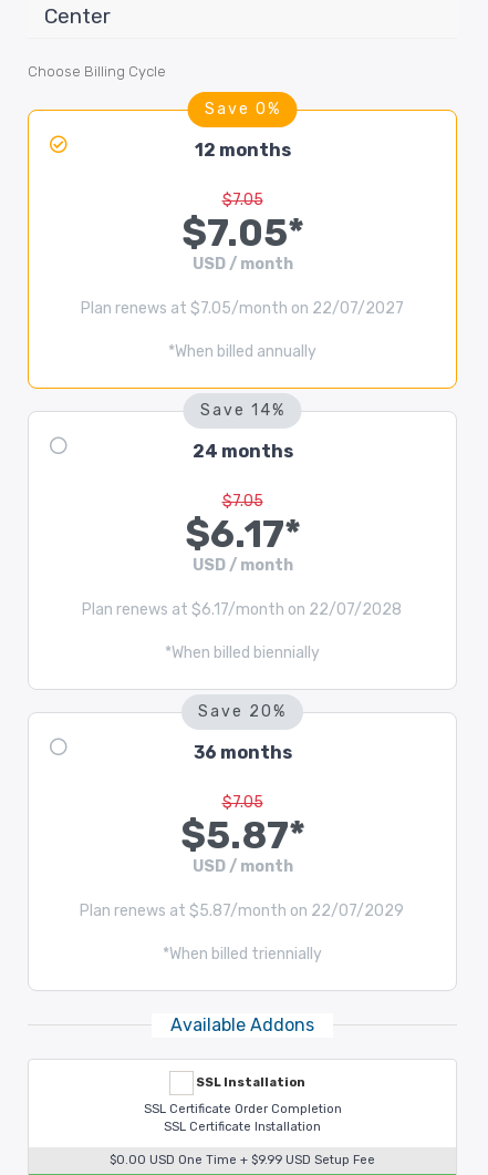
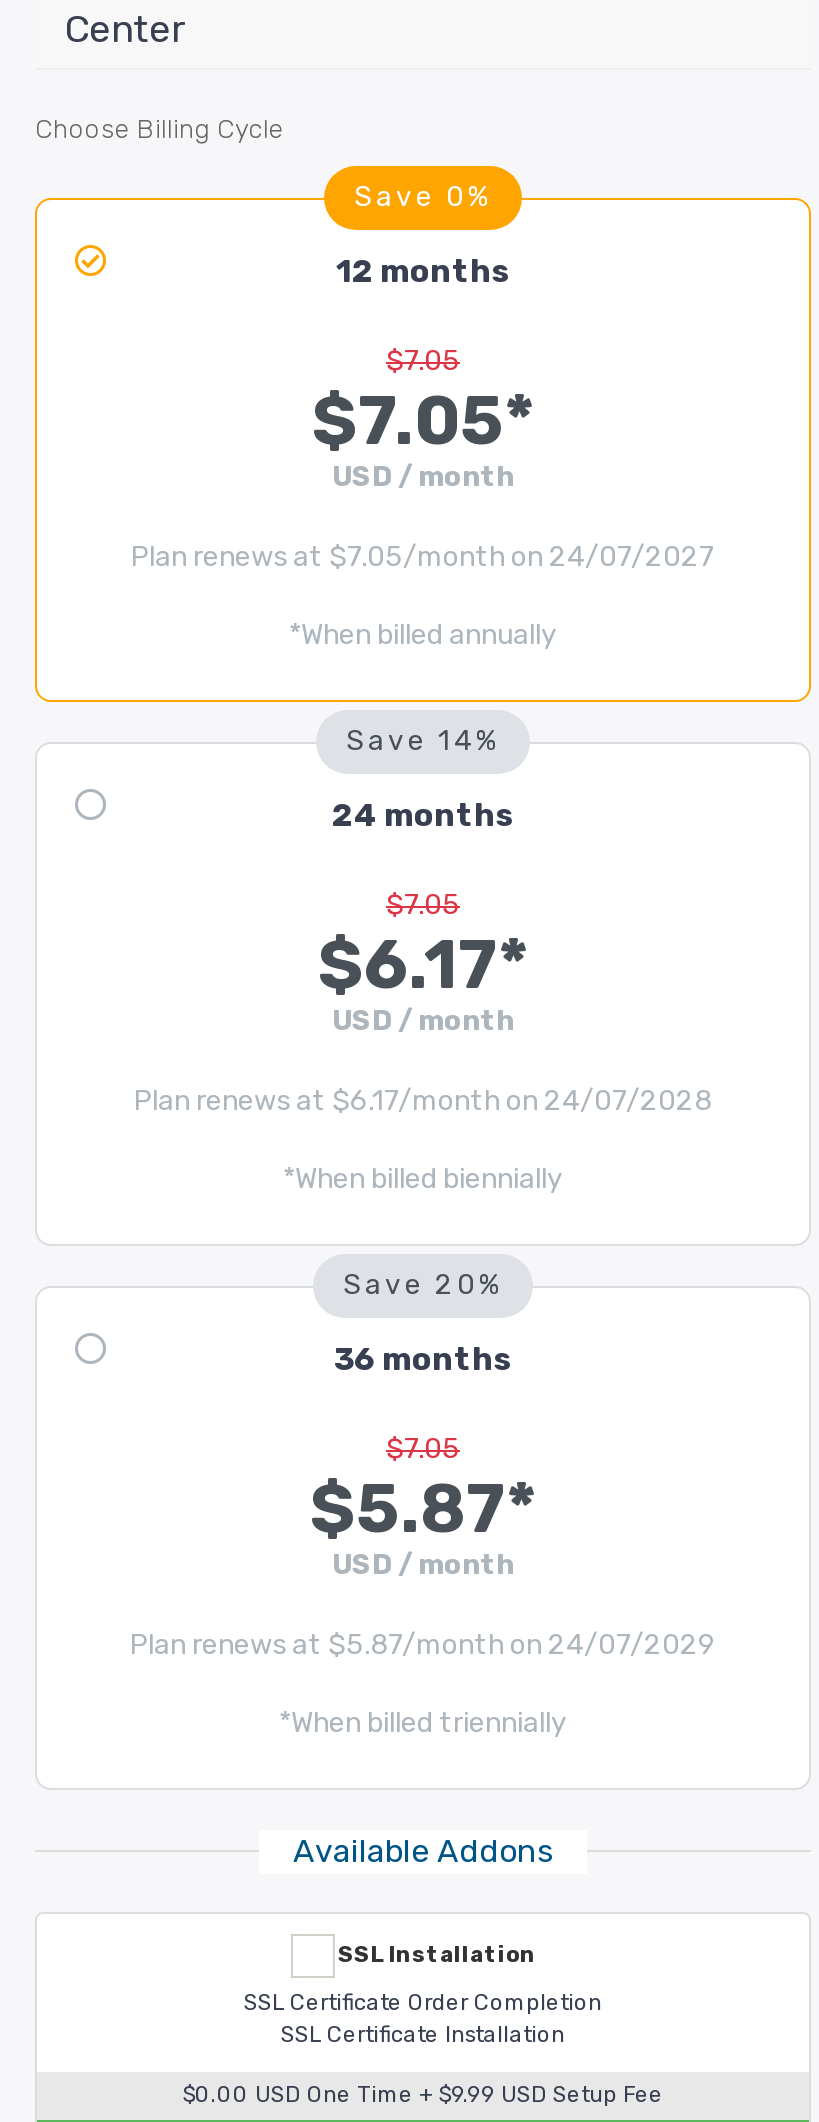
[81,299,404,318] Plan renews at $7.05/month on 22/07/2027 -> [131,540,715,574] Plan renews at $7.05/month on 24/07/2027
[82,600,402,619] Plan renews at $6.17/month on 22/07/2028 -> [134,1084,712,1118] Plan renews at $6.17/month on 24/07/2028
[80,901,404,920] Plan renews at $5.87/month on 22/07/2029 -> [130,1628,716,1662] Plan renews at $5.87/month on 24/07/2029

